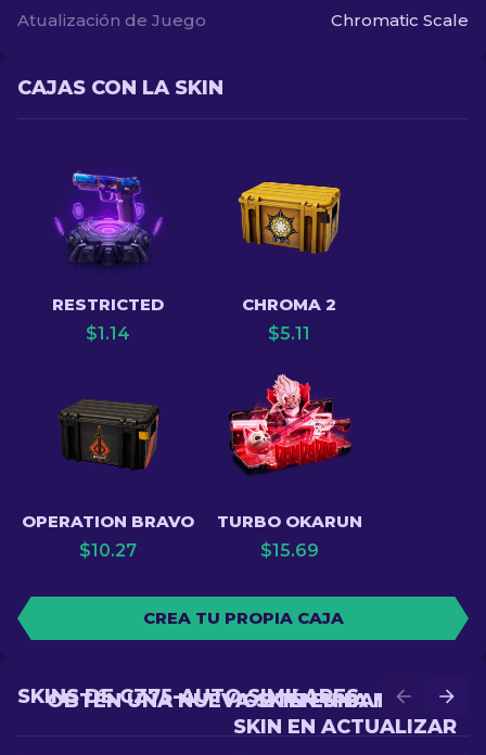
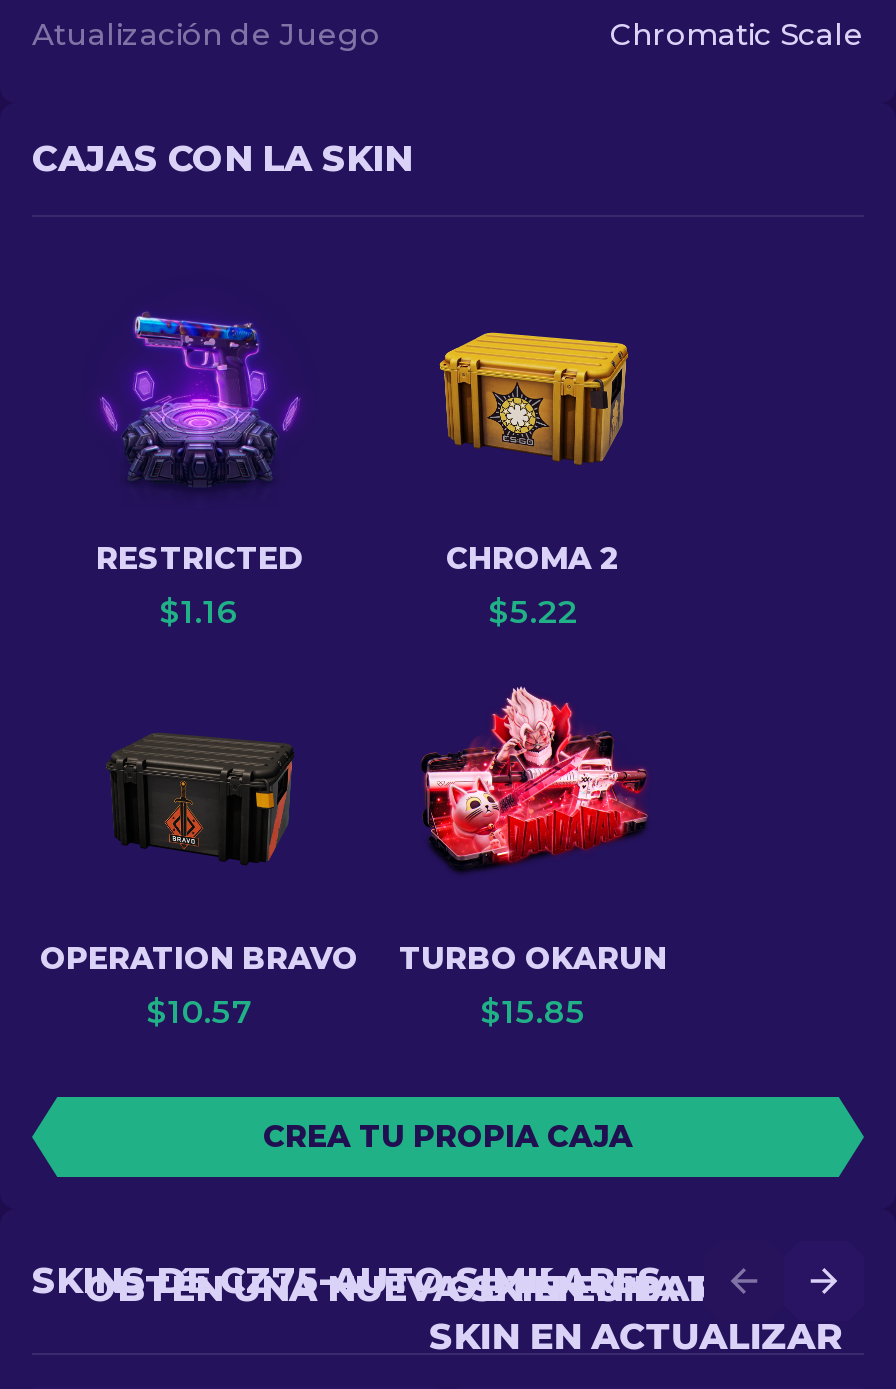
[86,323,130,344] $1.14 -> [159,593,239,631] $1.16
[268,323,310,344] $5.11 -> [488,593,578,631] $5.22
[79,540,137,561] $10.27 -> [146,993,252,1031] $10.57
[260,540,318,561] $15.69 -> [480,993,586,1031] $15.85

